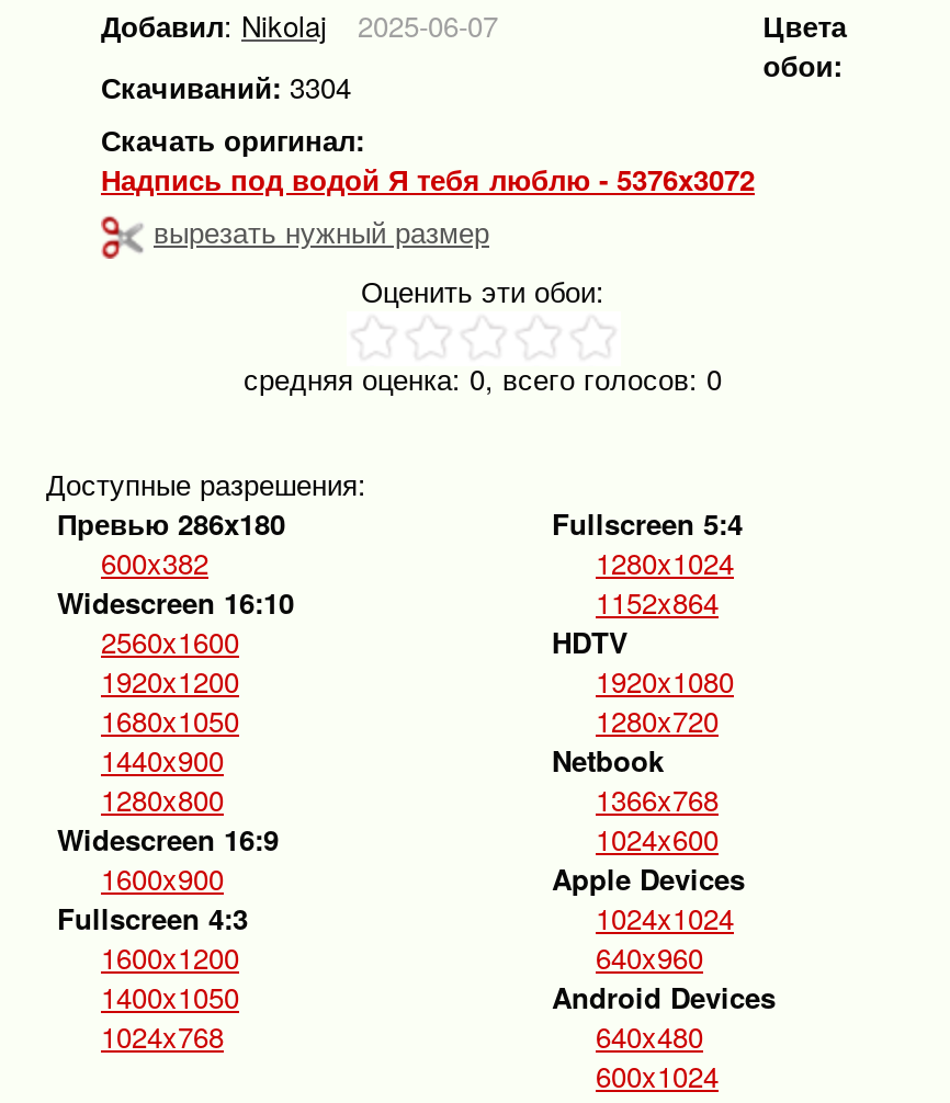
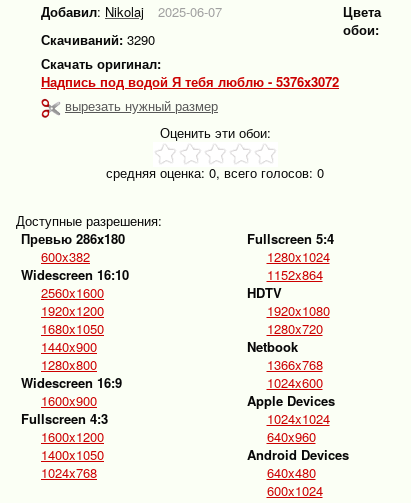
[101,66,351,107] Скачиваний: 3304 -> [41,30,155,49] Скачиваний: 3290

